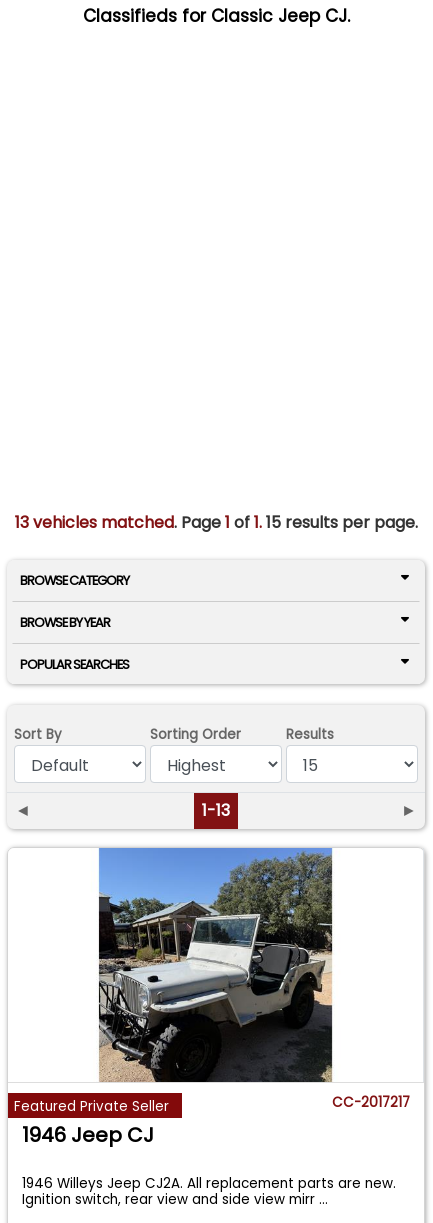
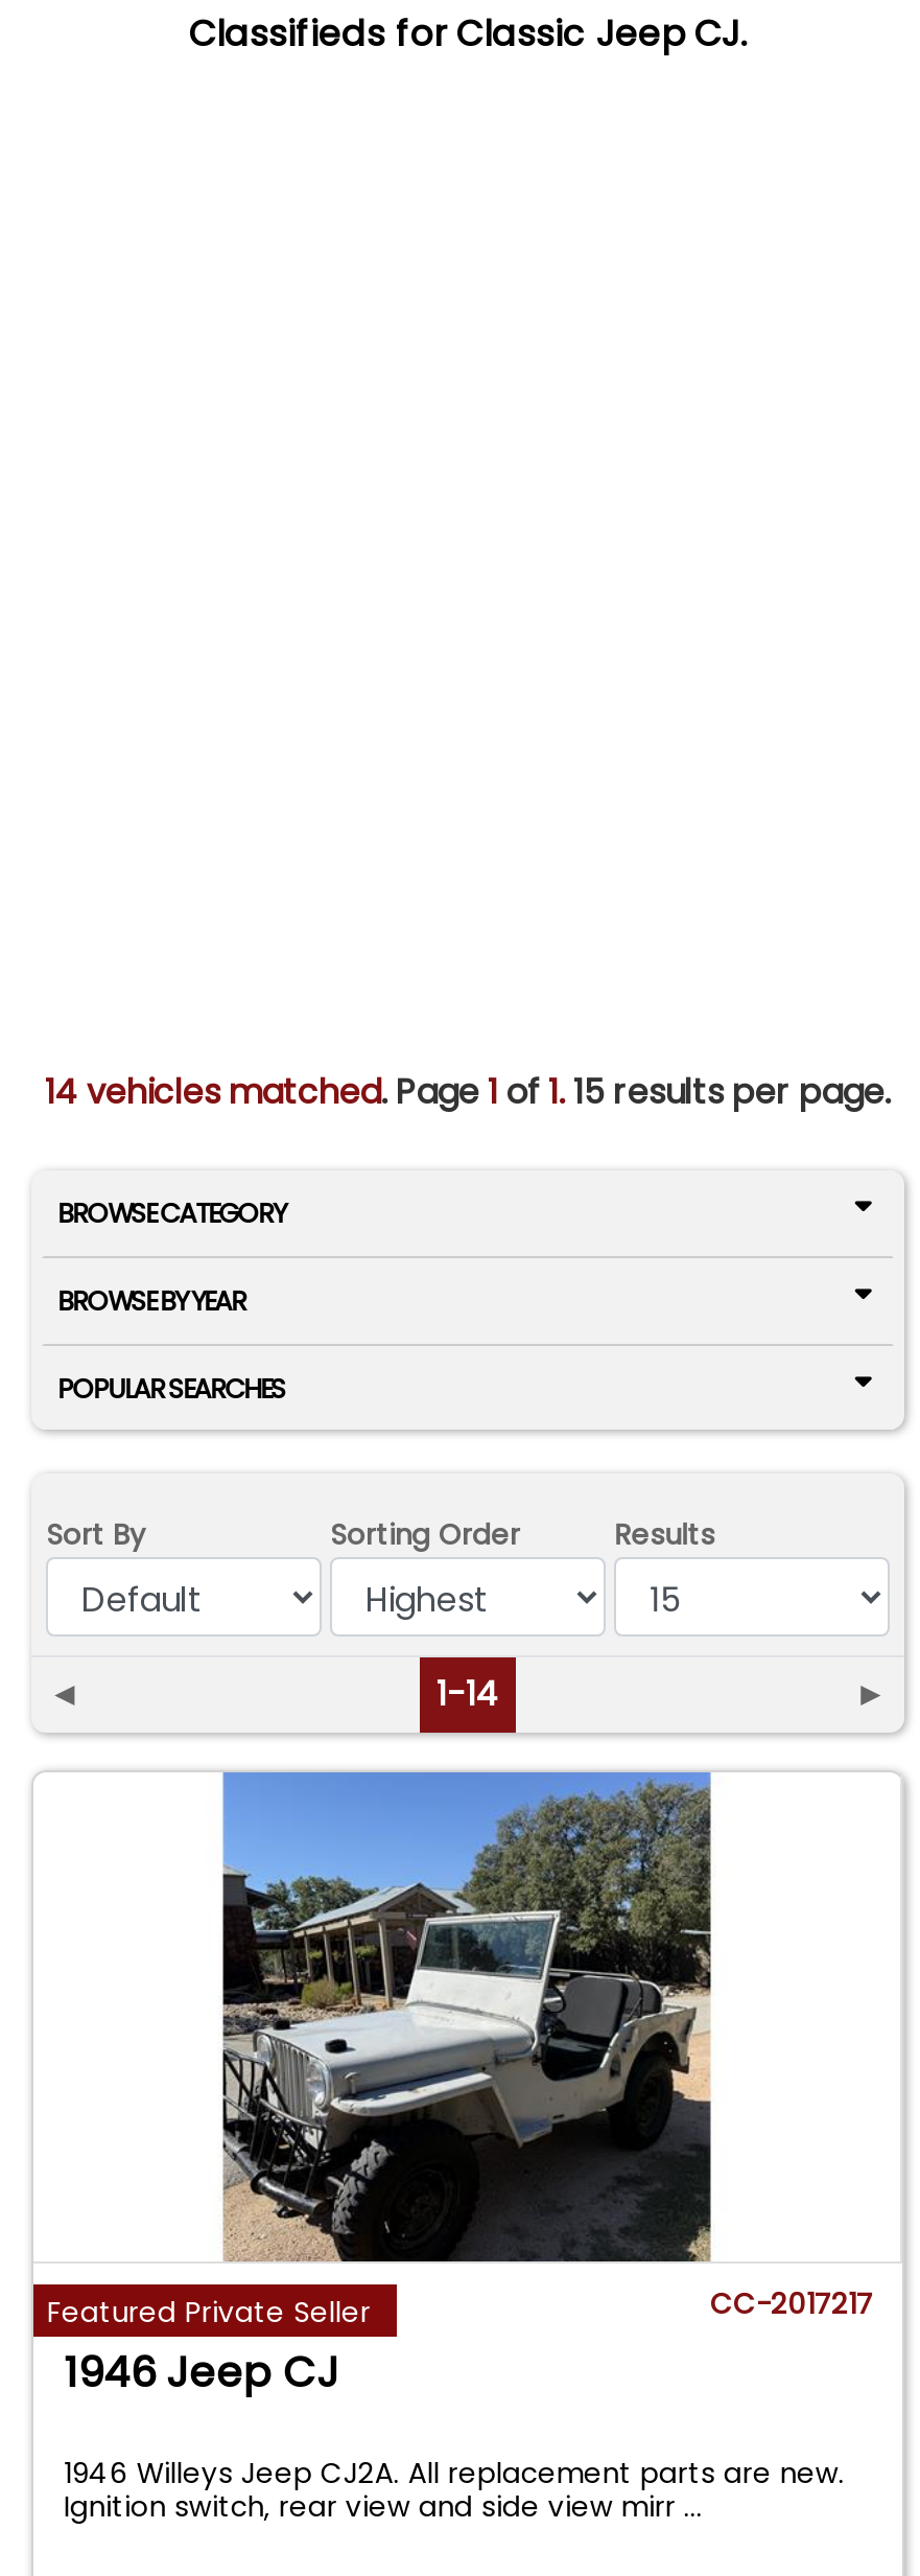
[14,511,417,534] 13 vehicles matched. Page 1 of 1. 15 results per page. -> [45,1068,891,1116] 14 vehicles matched. Page 1 of 1. 15 results per page.
[202,799,230,822] 1-13 -> [437,1671,499,1719] 1-14

